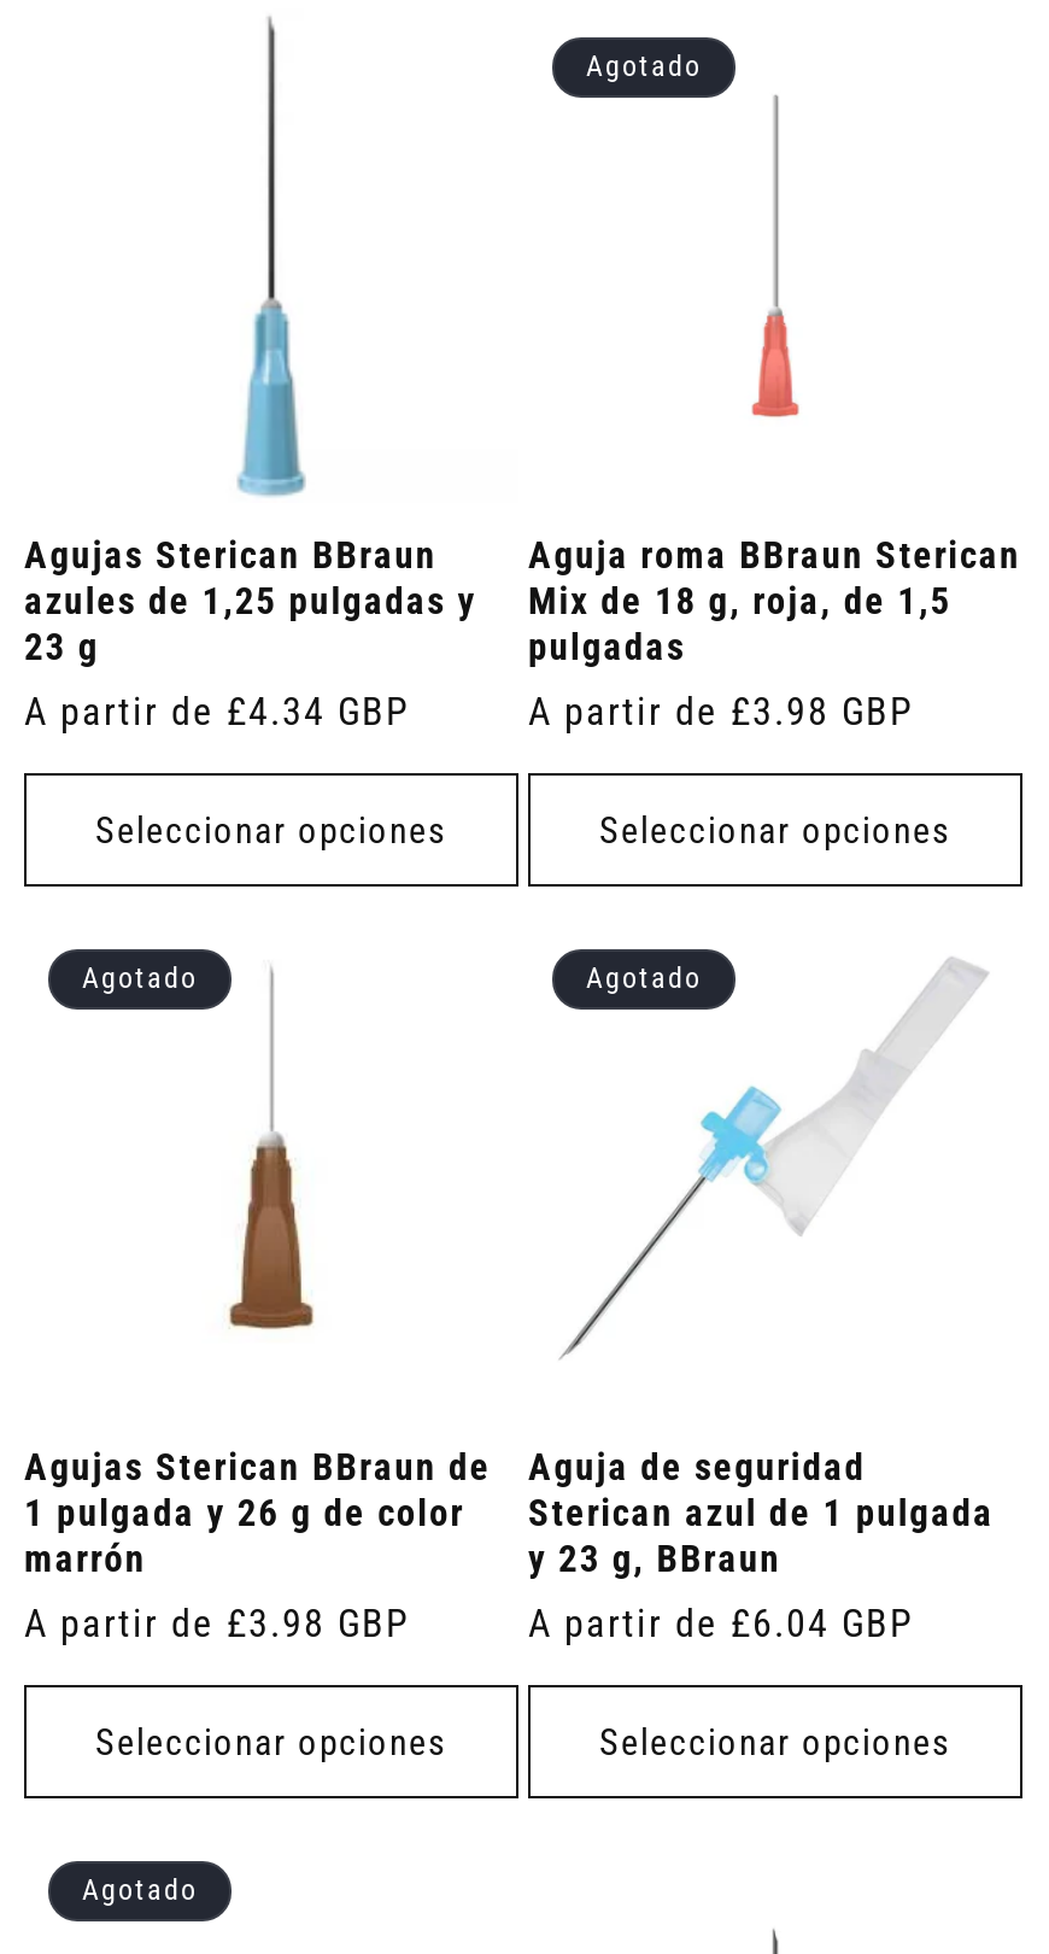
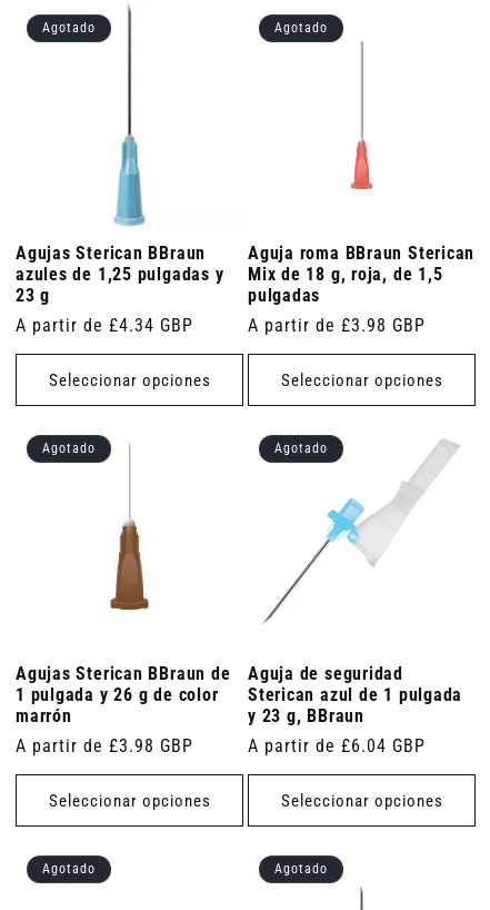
none -> [42,20,96,36] Agotado
none -> [274,861,328,877] Agotado

